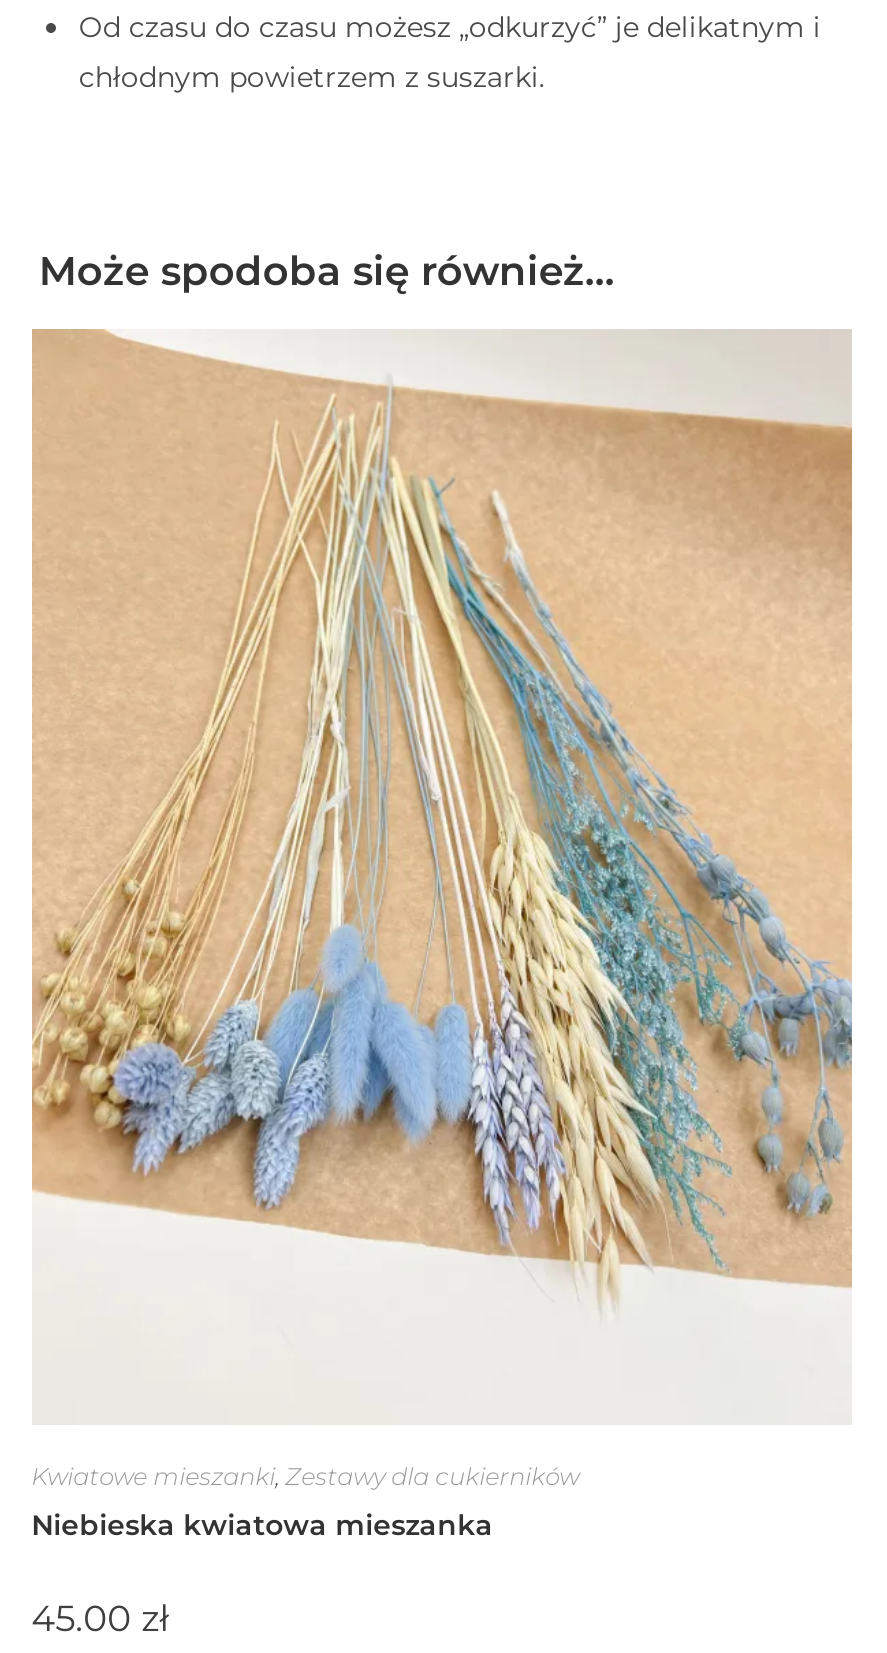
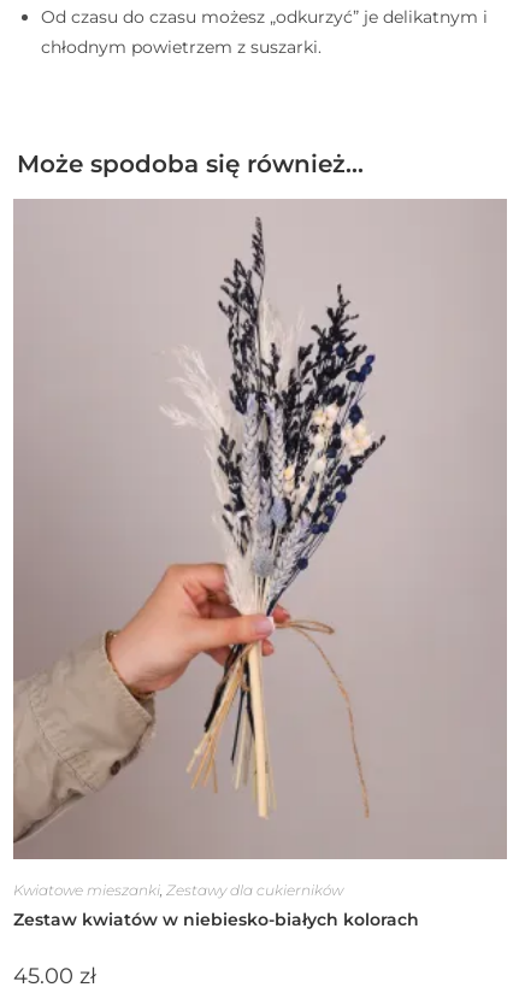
[30,329,854,1425] [image] -> [12,199,507,859] [image]
[31,1507,493,1543] Niebieska kwiatowa mieszanka -> [13,908,419,930] Zestaw kwiatów w niebiesko-białych kolorach

